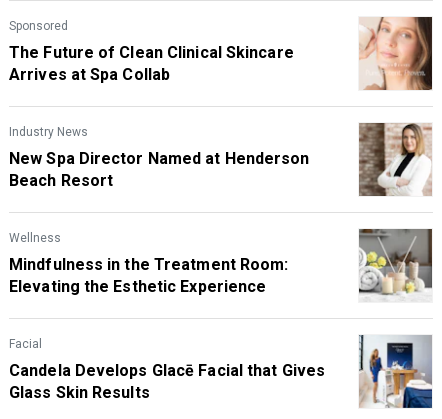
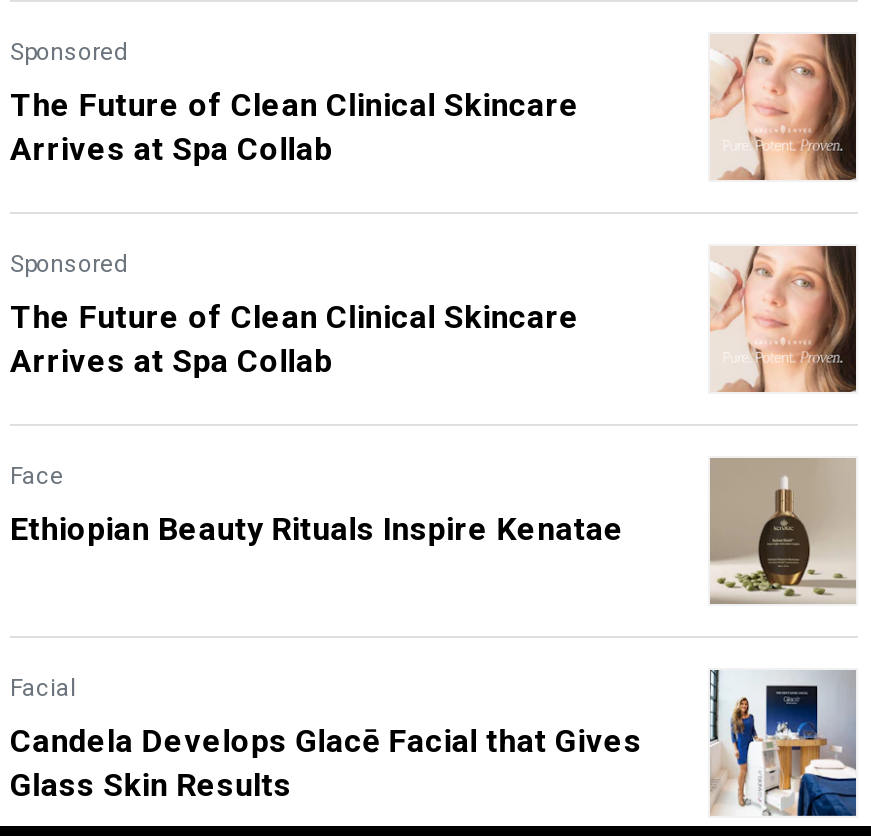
[9,124,88,138] Industry News -> [10,249,128,277] Sponsored
[358,122,433,197] [image] -> [710,244,858,394] [image]
[9,148,309,189] New Spa Director Named at Henderson | Beach Resort -> [10,297,579,379] The Future of Clean Clinical Skincare | Arrives at Spa Collab
[9,230,61,244] Wellness -> [10,461,64,489] Face
[358,228,433,301] [image] -> [710,458,856,604] [image]
[9,254,288,295] Mindfulness in the Treatment Room: | Elevating the Esthetic Experience -> [10,509,624,547] Ethiopian Beauty Rituals Inspire Kenatae

